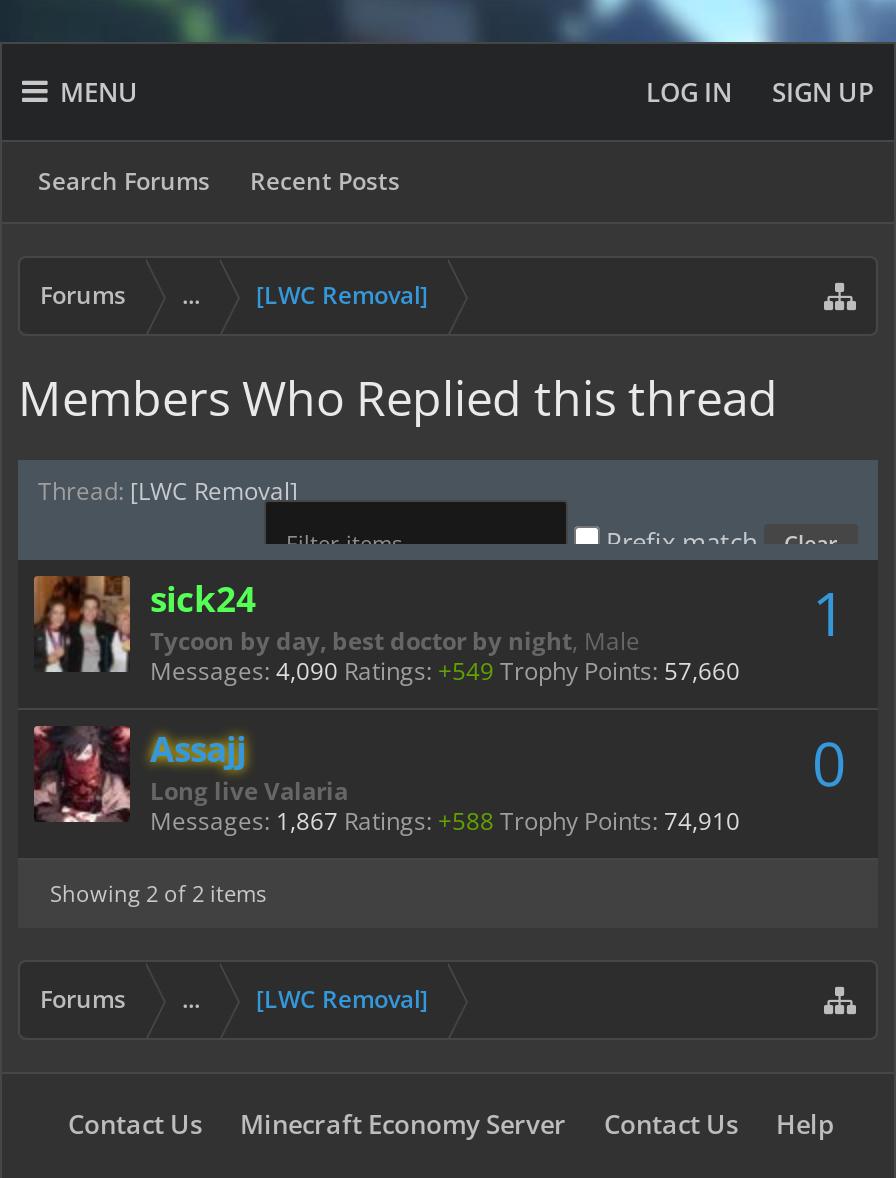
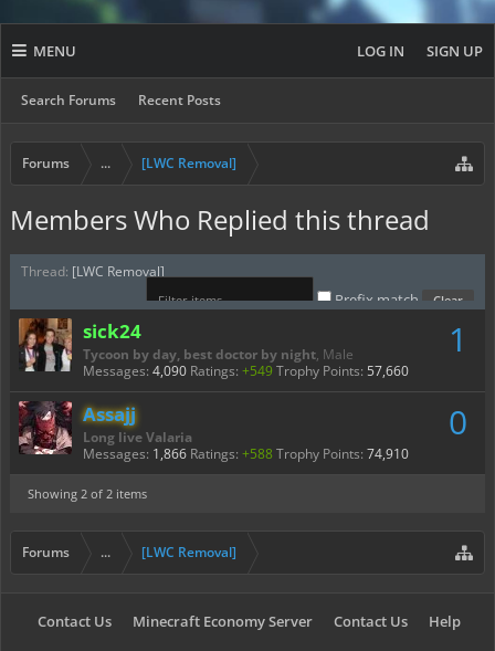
[150,804,740,838] Messages: 1,867 Ratings: +588 Trophy Points: 74,910 -> [83,444,409,463] Messages: 1,866 Ratings: +588 Trophy Points: 74,910

